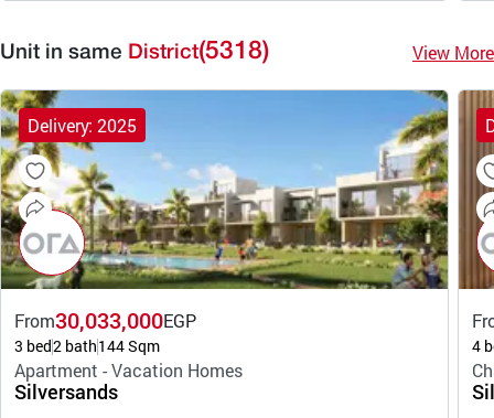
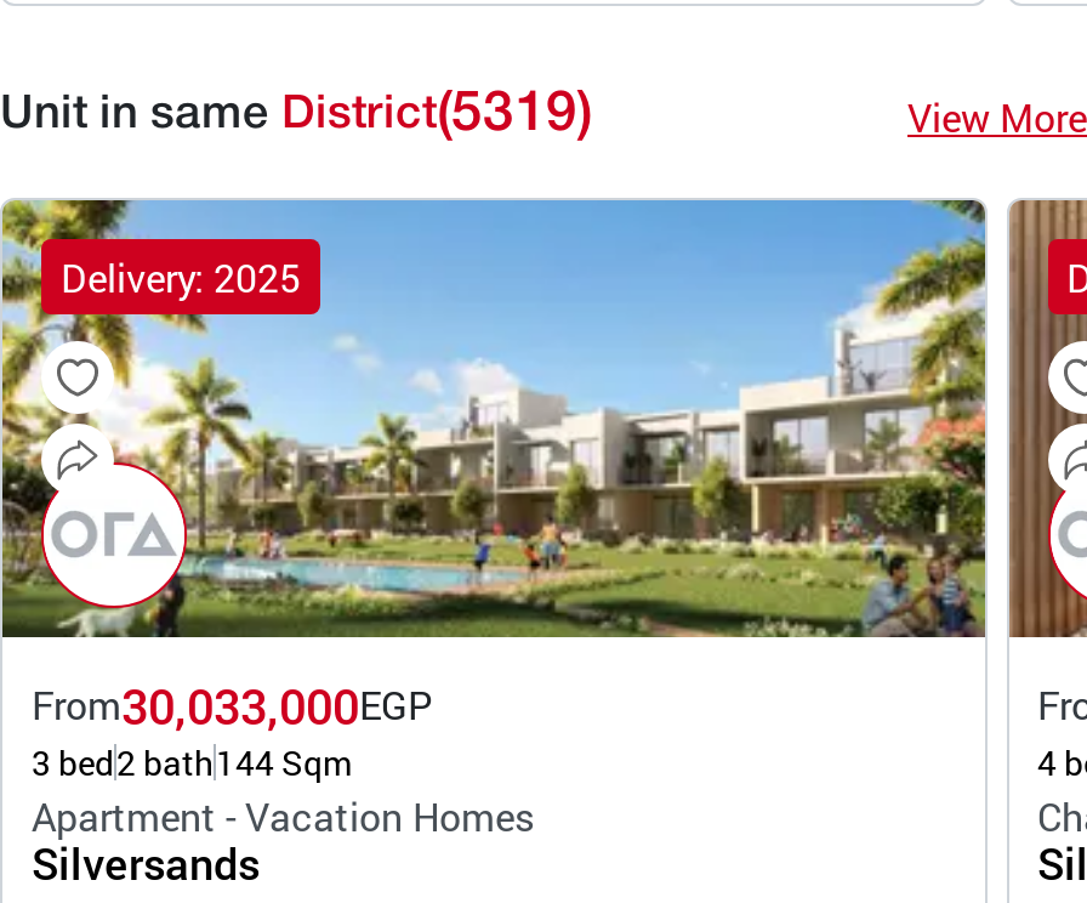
[0,41,269,63] Unit in same District(5318) -> [0,90,592,139] Unit in same District(5319)

